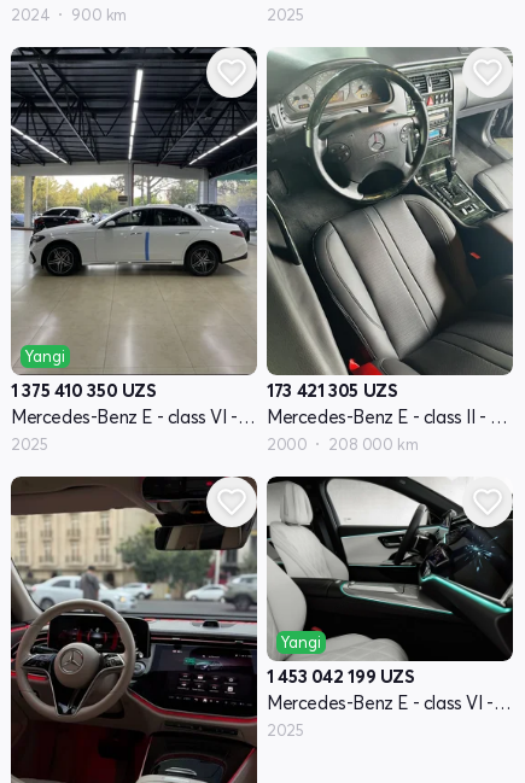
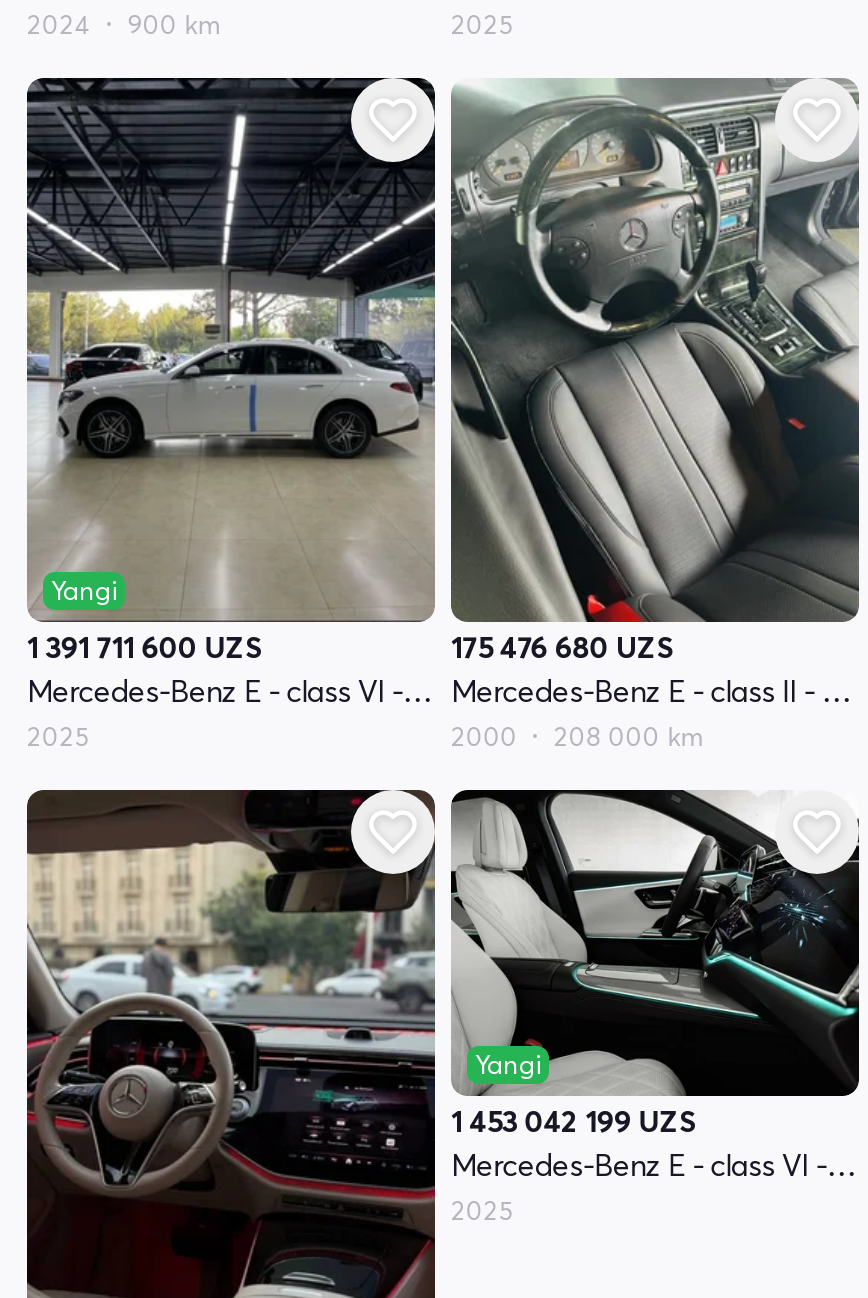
[11,378,156,401] 1 375 410 350 UZS -> [27,627,262,665] 1 391 711 600 UZS
[267,378,398,401] 173 421 305 UZS -> [451,627,674,665] 175 476 680 UZS

